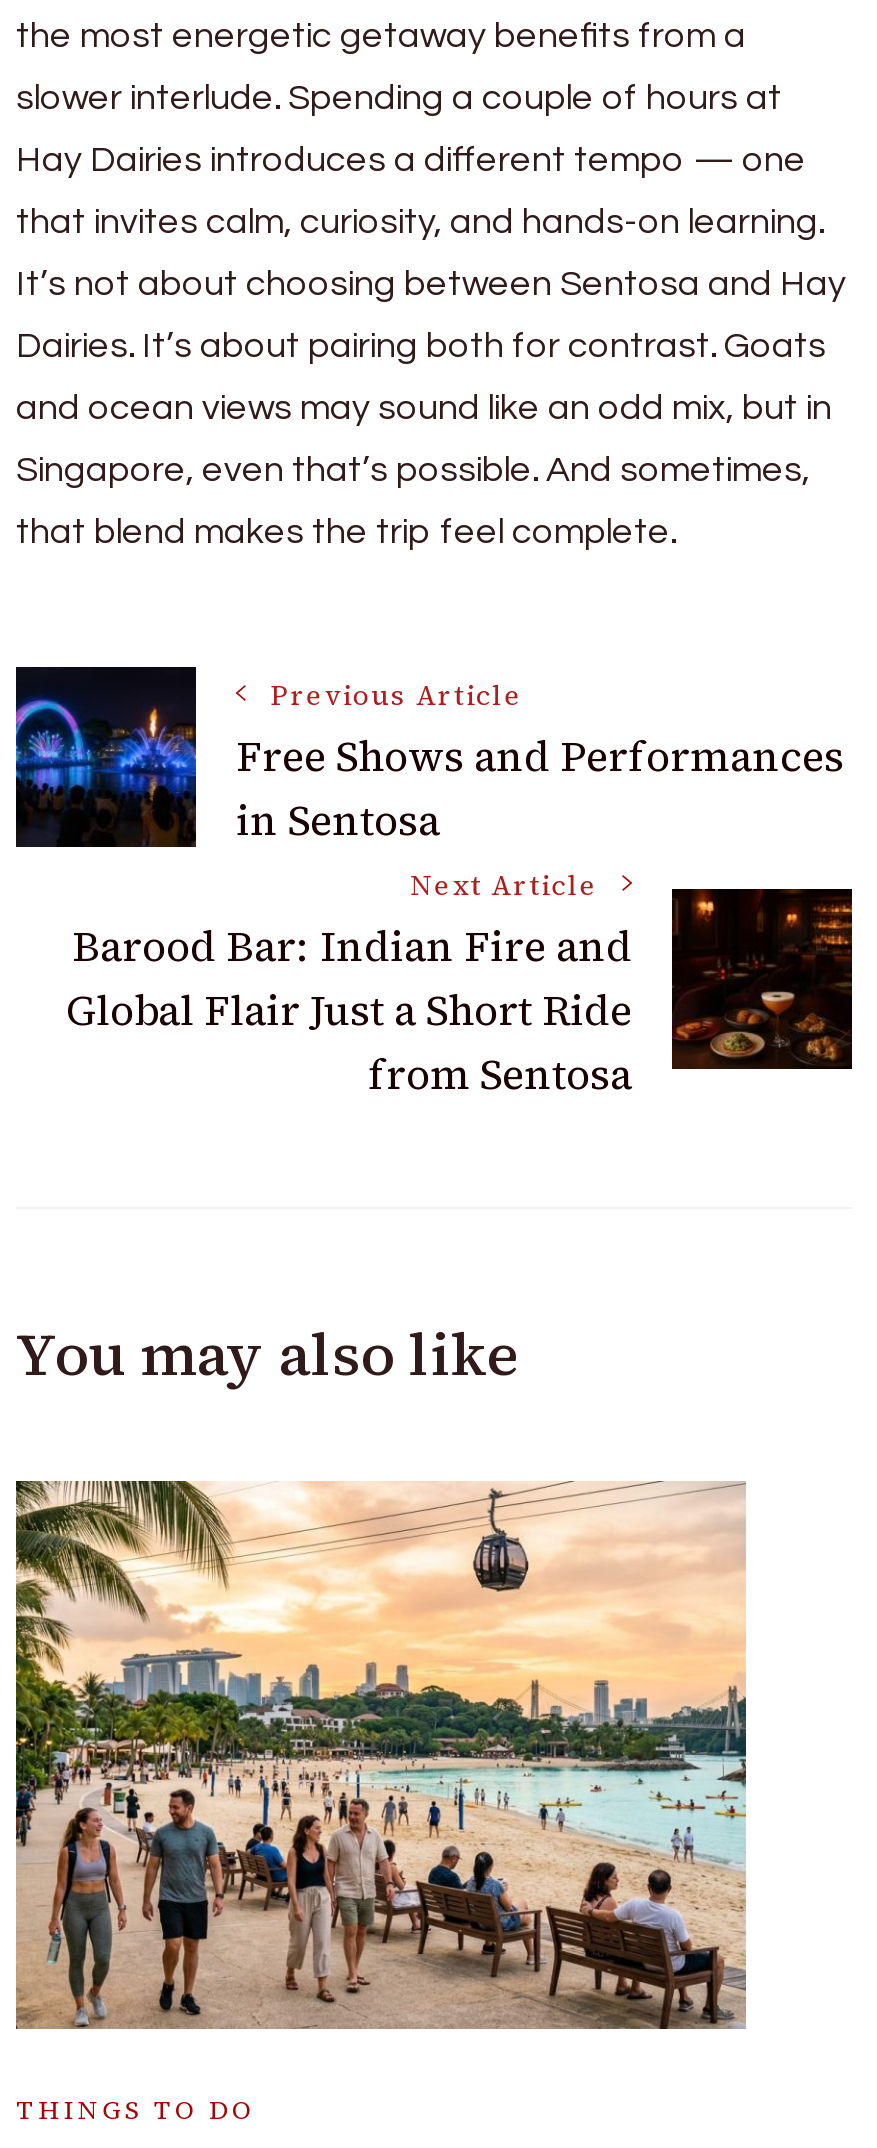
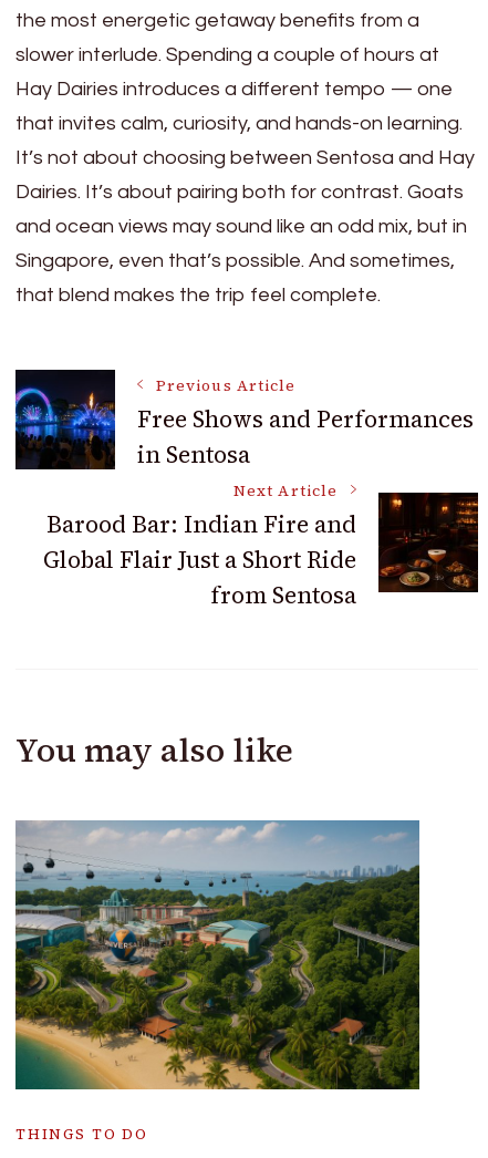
[14,1479,748,2029] [image] -> [14,819,420,1090] [image]

